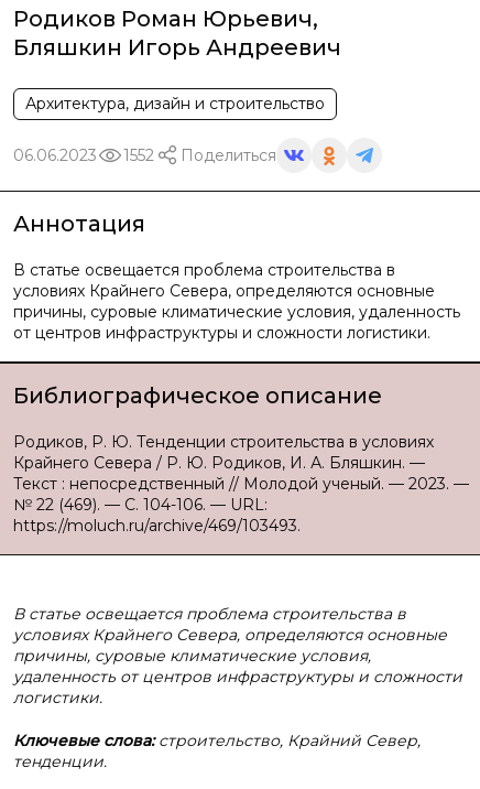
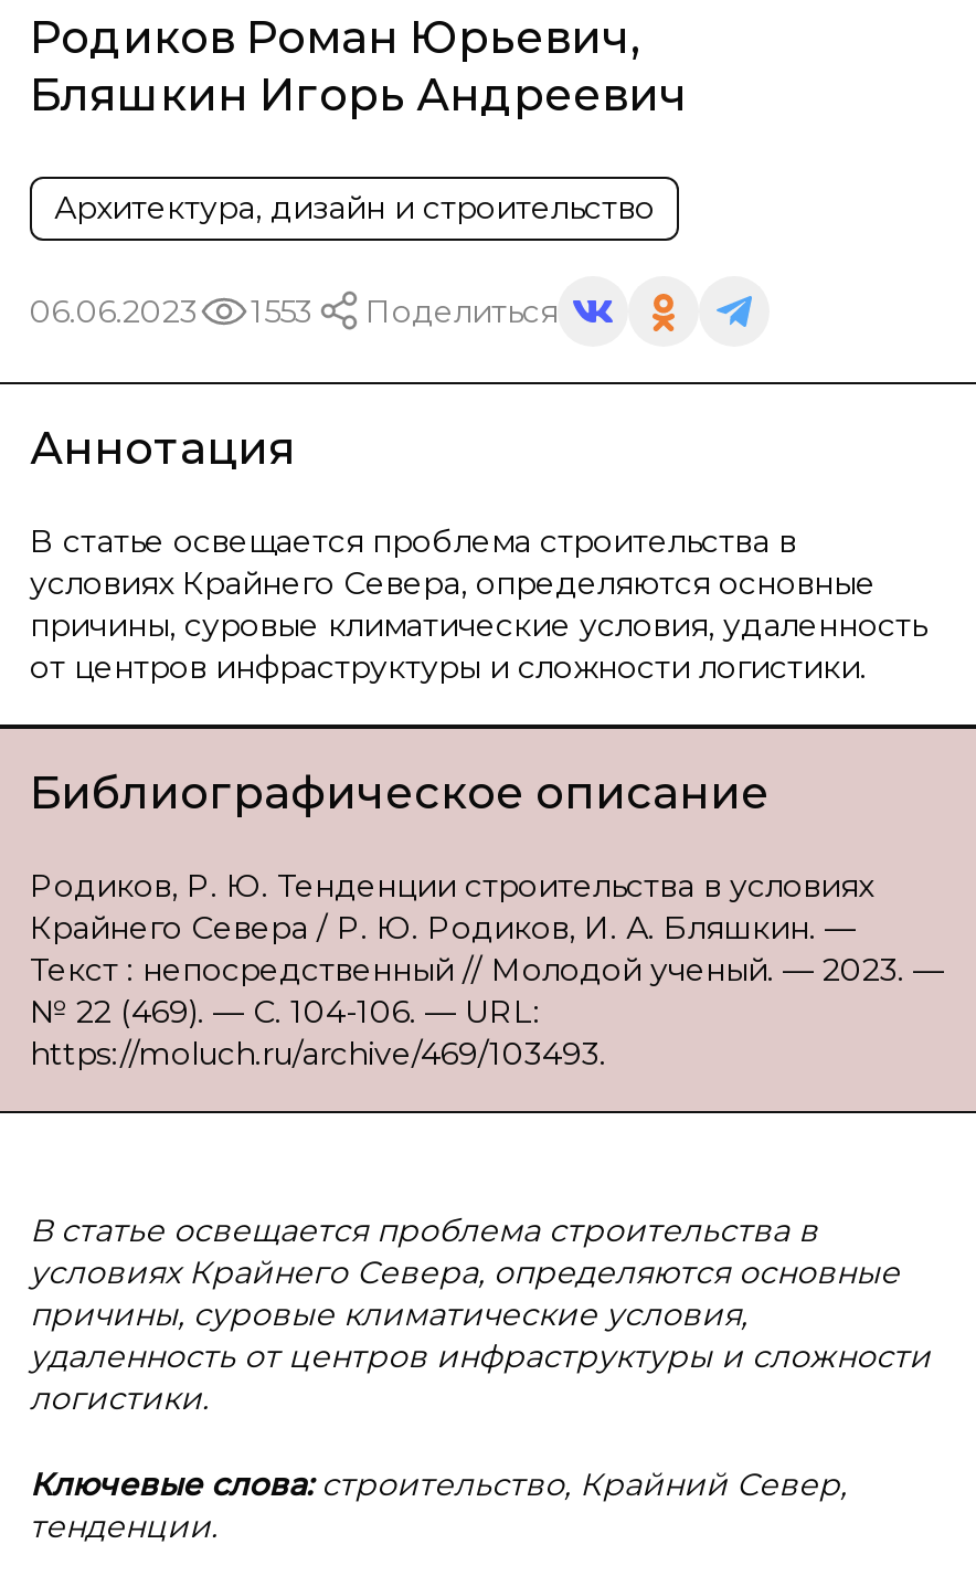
[13,145,276,165] 06.06.2023 1552 Поделиться -> [30,290,558,330] 06.06.2023 1553 Поделиться

